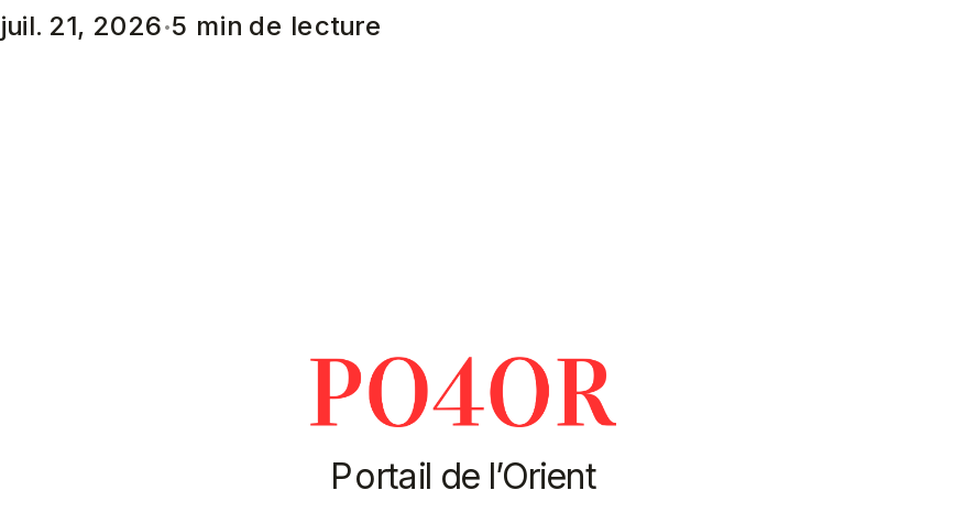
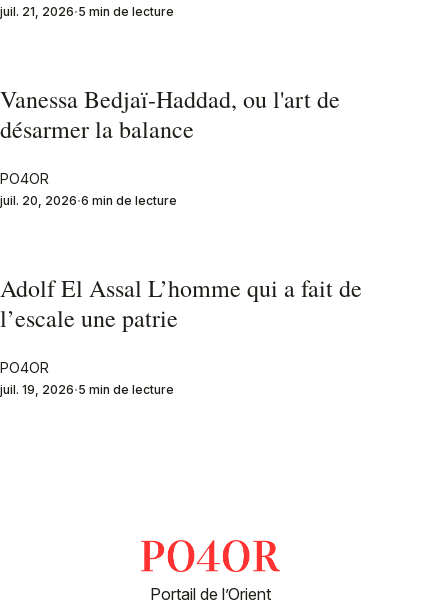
none -> [0,82,362,396] Vanessa Bedjaï-Haddad, ou l'art de | désarmer la balance | PO4OR | juil. 20, 2026 6 min de lecture | Adolf El Assal L’homme qui a fait de | l’escale une patrie | PO4OR | juil. 19, 2026 5 min de lecture

